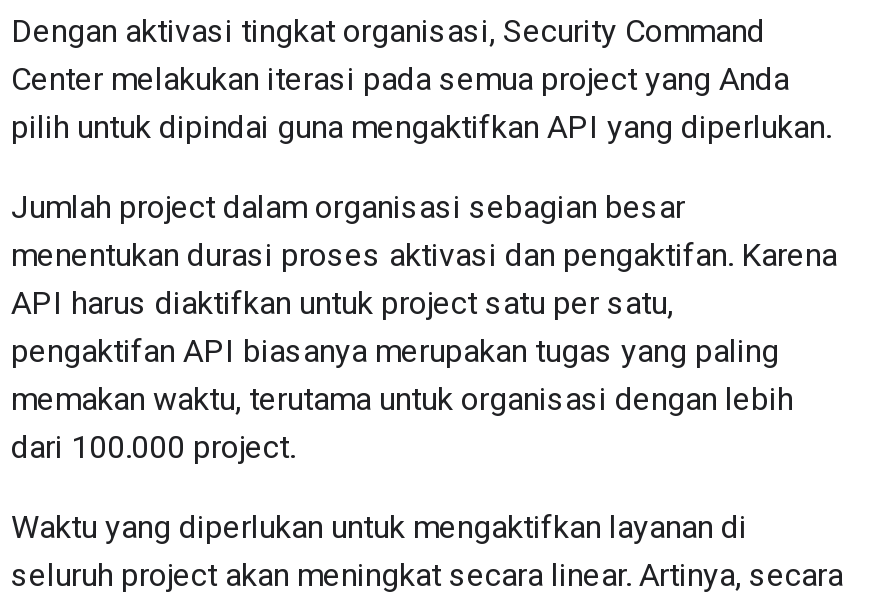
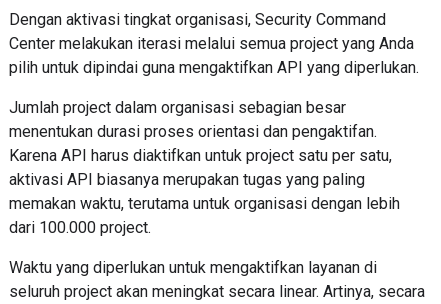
[11,60,789,98] Center melakukan iterasi pada semua project yang Anda -> [9,34,414,53] Center melakukan iterasi melalui semua project yang Anda
[11,236,837,370] menentukan durasi proses aktivasi dan pengaktifan. Karena | API harus diaktifkan untuk project satu per satu, | pengaktifan API biasanya merupakan tugas yang paling -> [9,122,392,189] menentukan durasi proses orientasi dan pengaktifan. | Karena API harus diaktifkan untuk project satu per satu, | aktivasi API biasanya merupakan tugas yang paling

